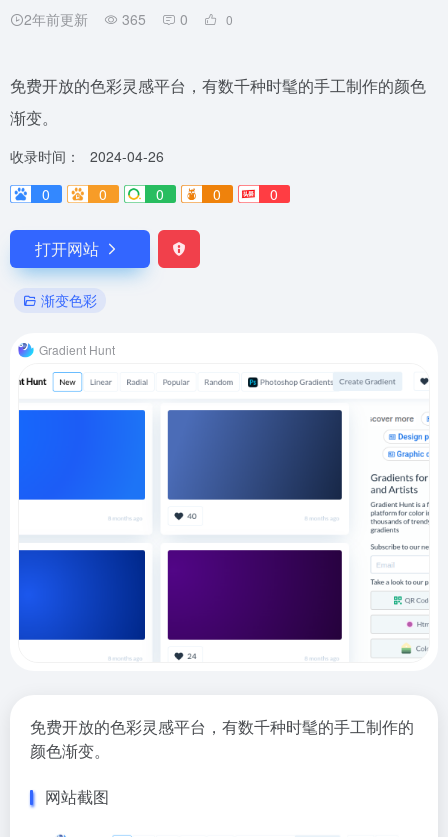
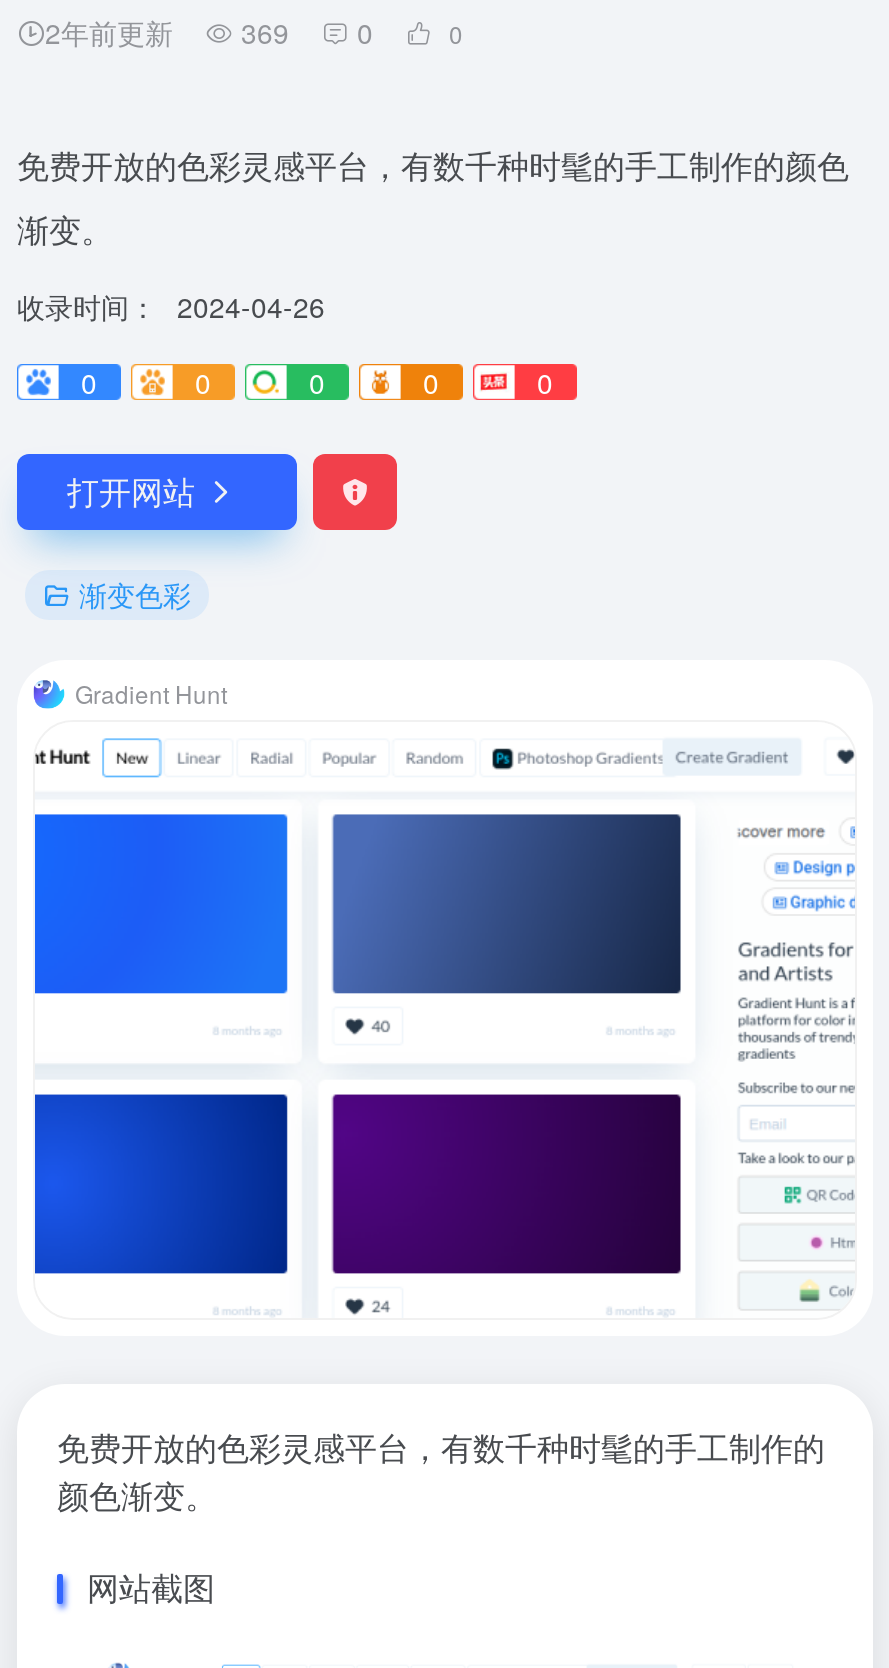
[24,9,188,29] 2年前更新 365 0 -> [45,12,373,52] 2年前更新 369 0

